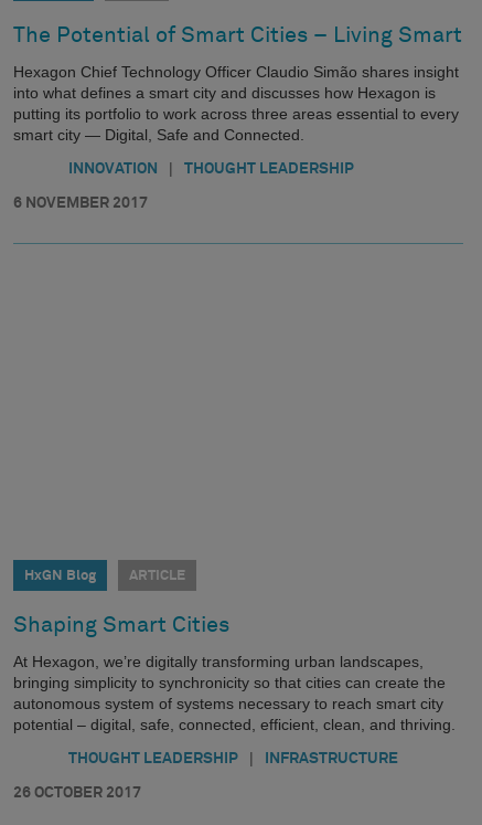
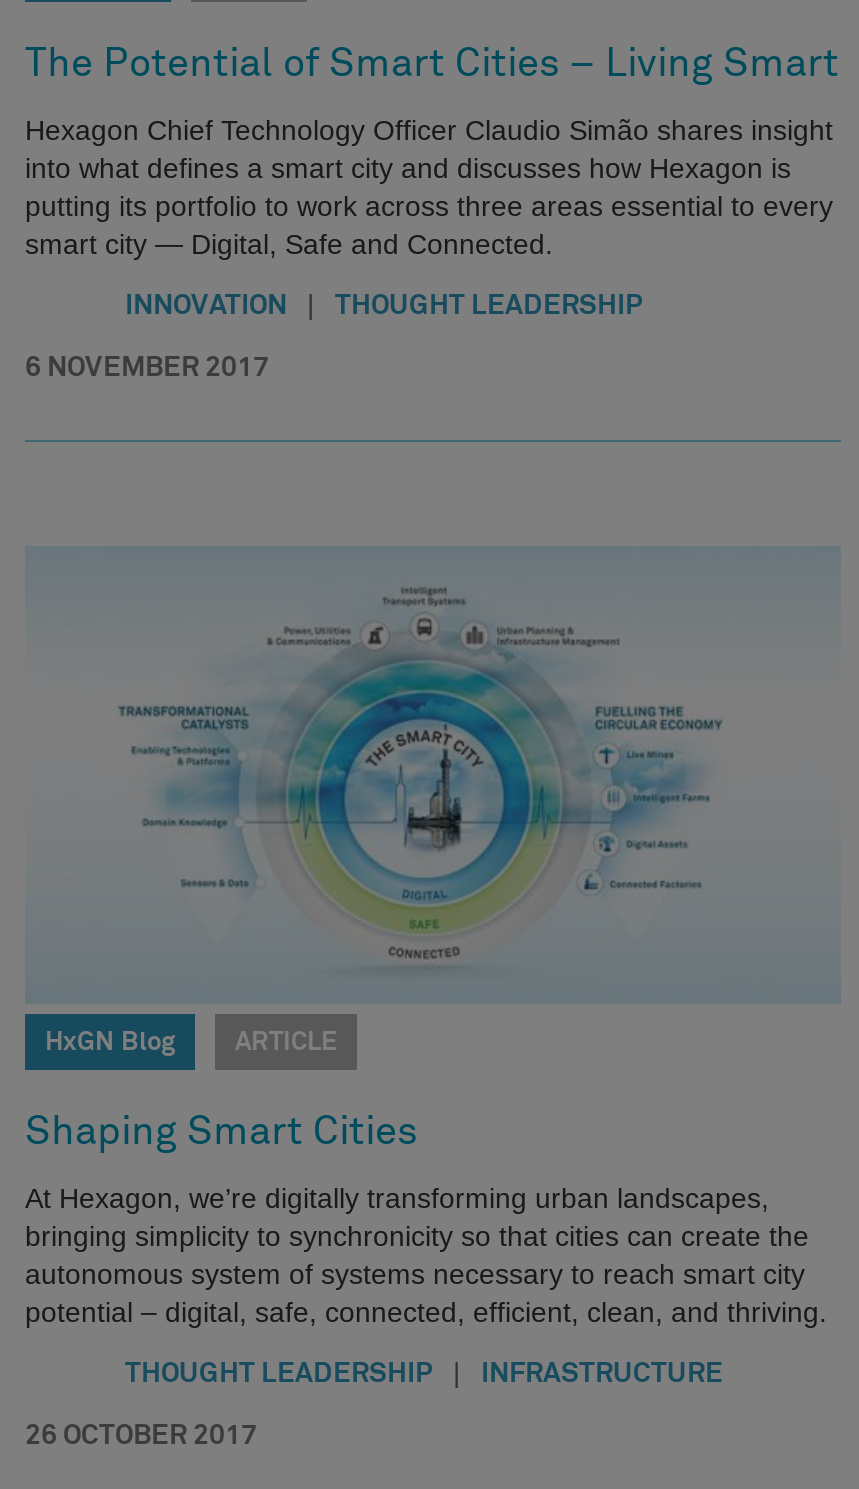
none -> [25,546,841,1004] [image]

